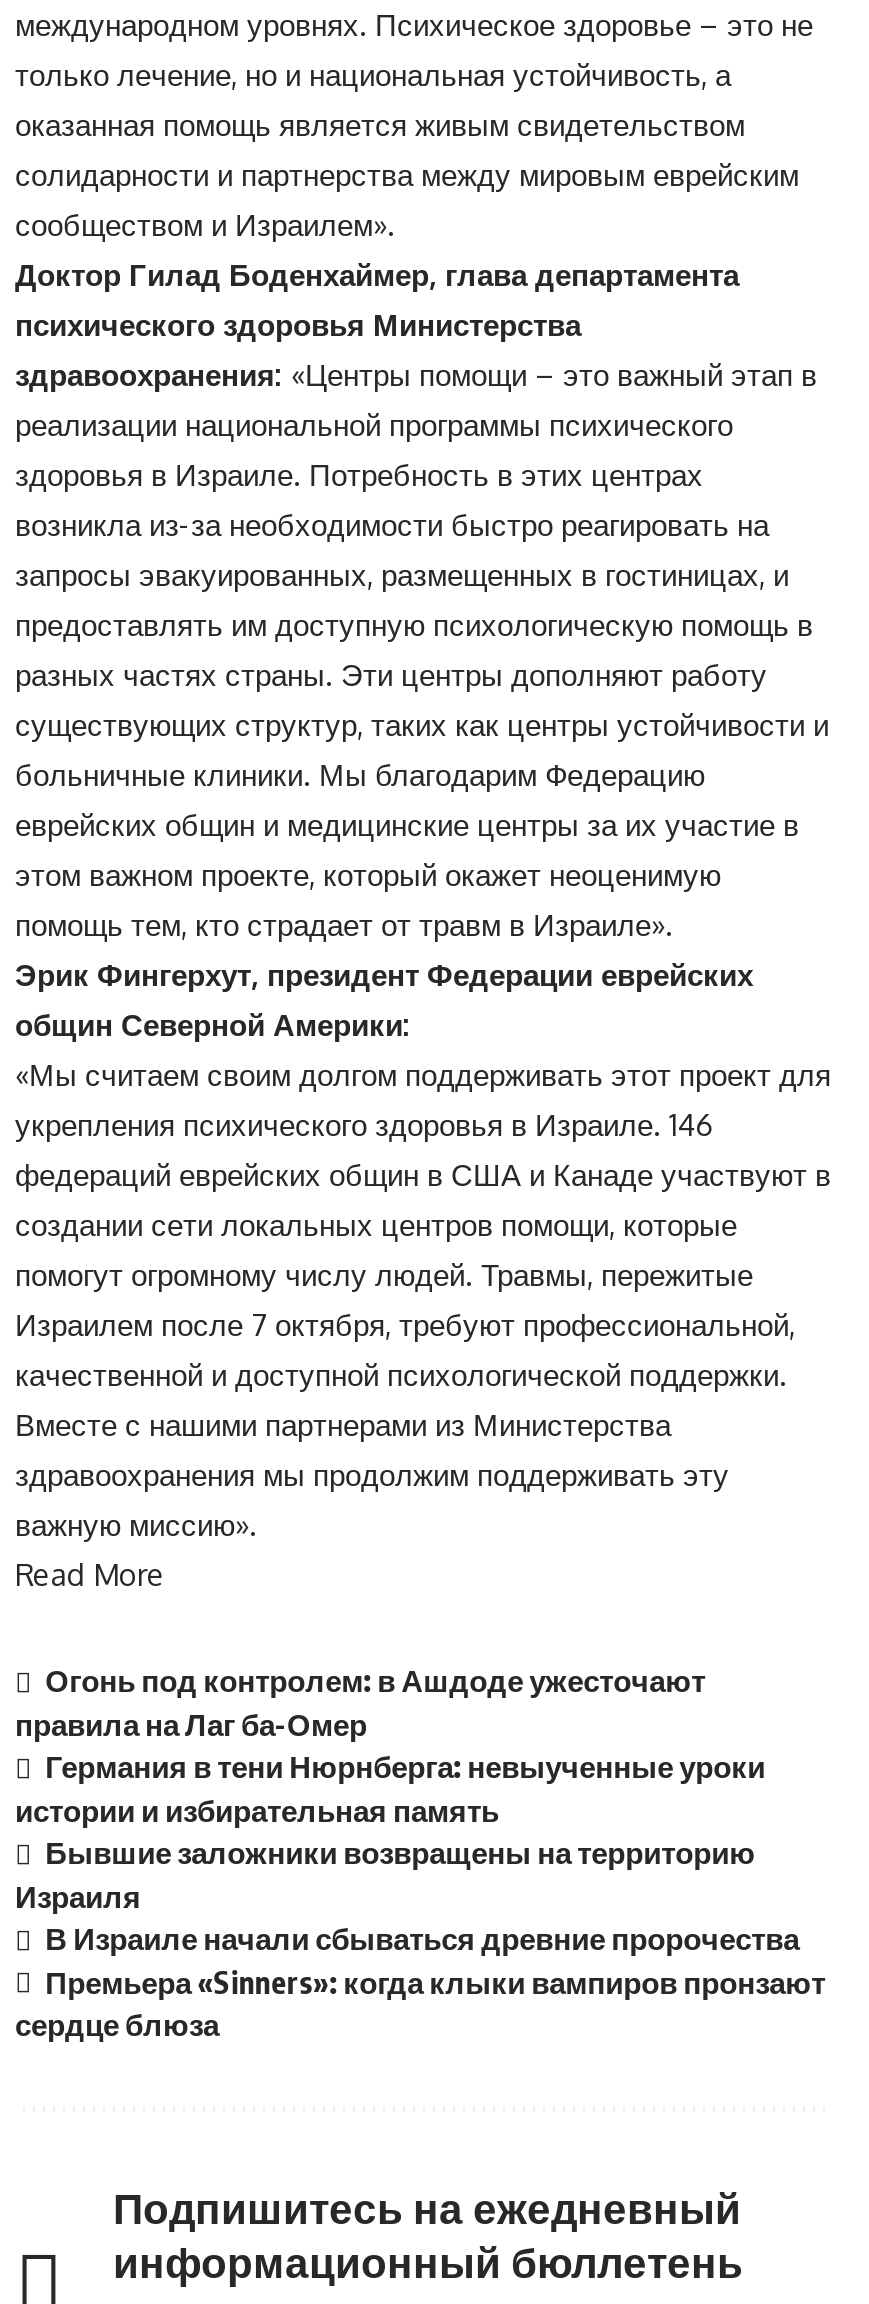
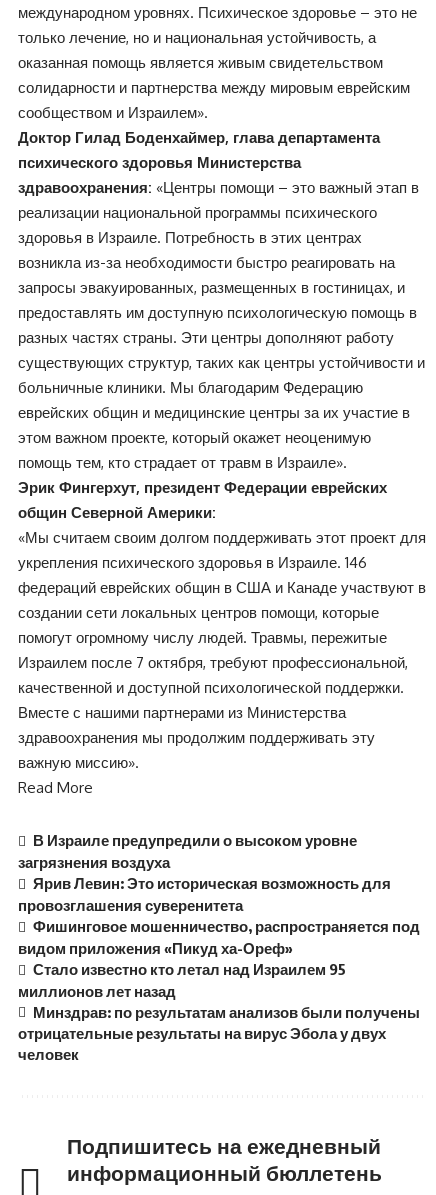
[15,1662,825,2043] Огонь под контролем: в Ашдоде ужесточают | правила на Лаг ба-Омер | Германия в тени Нюрнберга: невыученные уроки | истории и избирательная память | Бывшие заложники возвращены на территорию | Израиля | В Израиле начали сбываться древние пророчества | Премьера «Sinners»: когда клыки вампиров пронзают | сердце блюза -> [18,831,420,1063] В Израиле предупредили о высоком уровне | загрязнения воздуха | Ярив Левин: Это историческая возможность для | провозглашения суверенитета | Фишинговое мошенничество, распространяется под | видом приложения «Пикуд ха-Ореф» | Стало известно кто летал над Израилем 95 | миллионов лет назад | Минздрав: по результатам анализов были получены | отрицательные результаты на вирус Эбола у двух | человек

